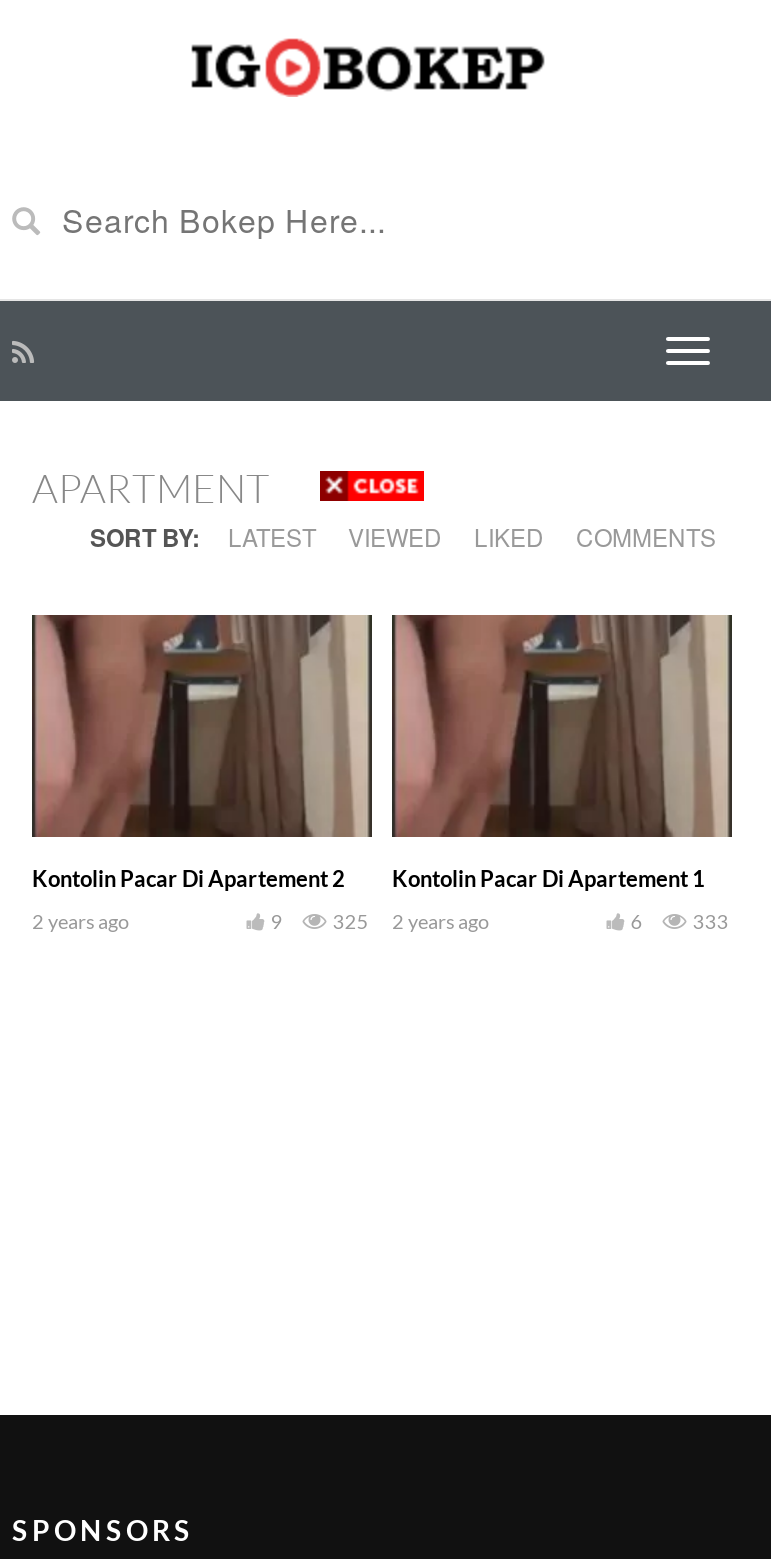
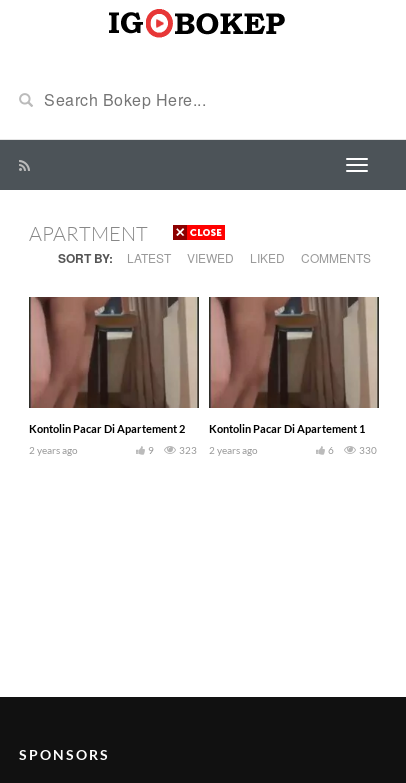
[333,909,490,933] 325 2 years ago -> [179,444,258,456] 323 2 years ago
[693,909,729,933] 333 -> [359,444,377,456] 330

